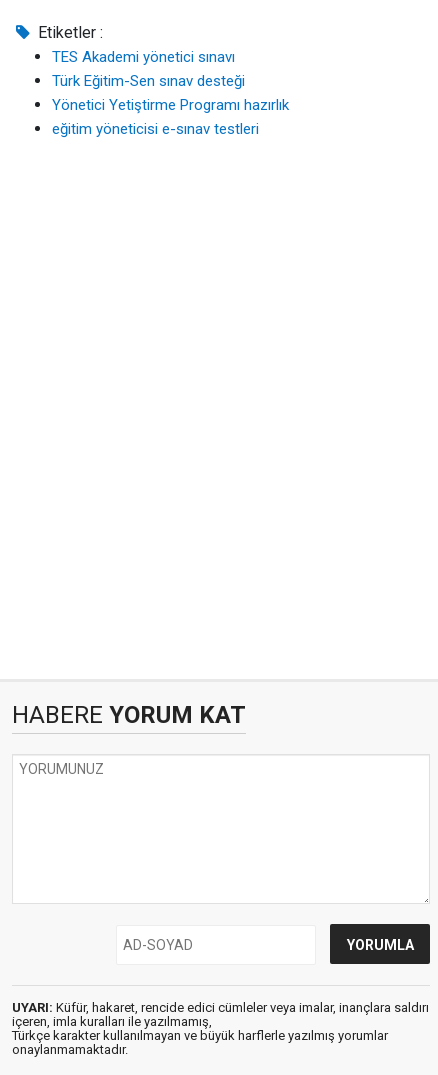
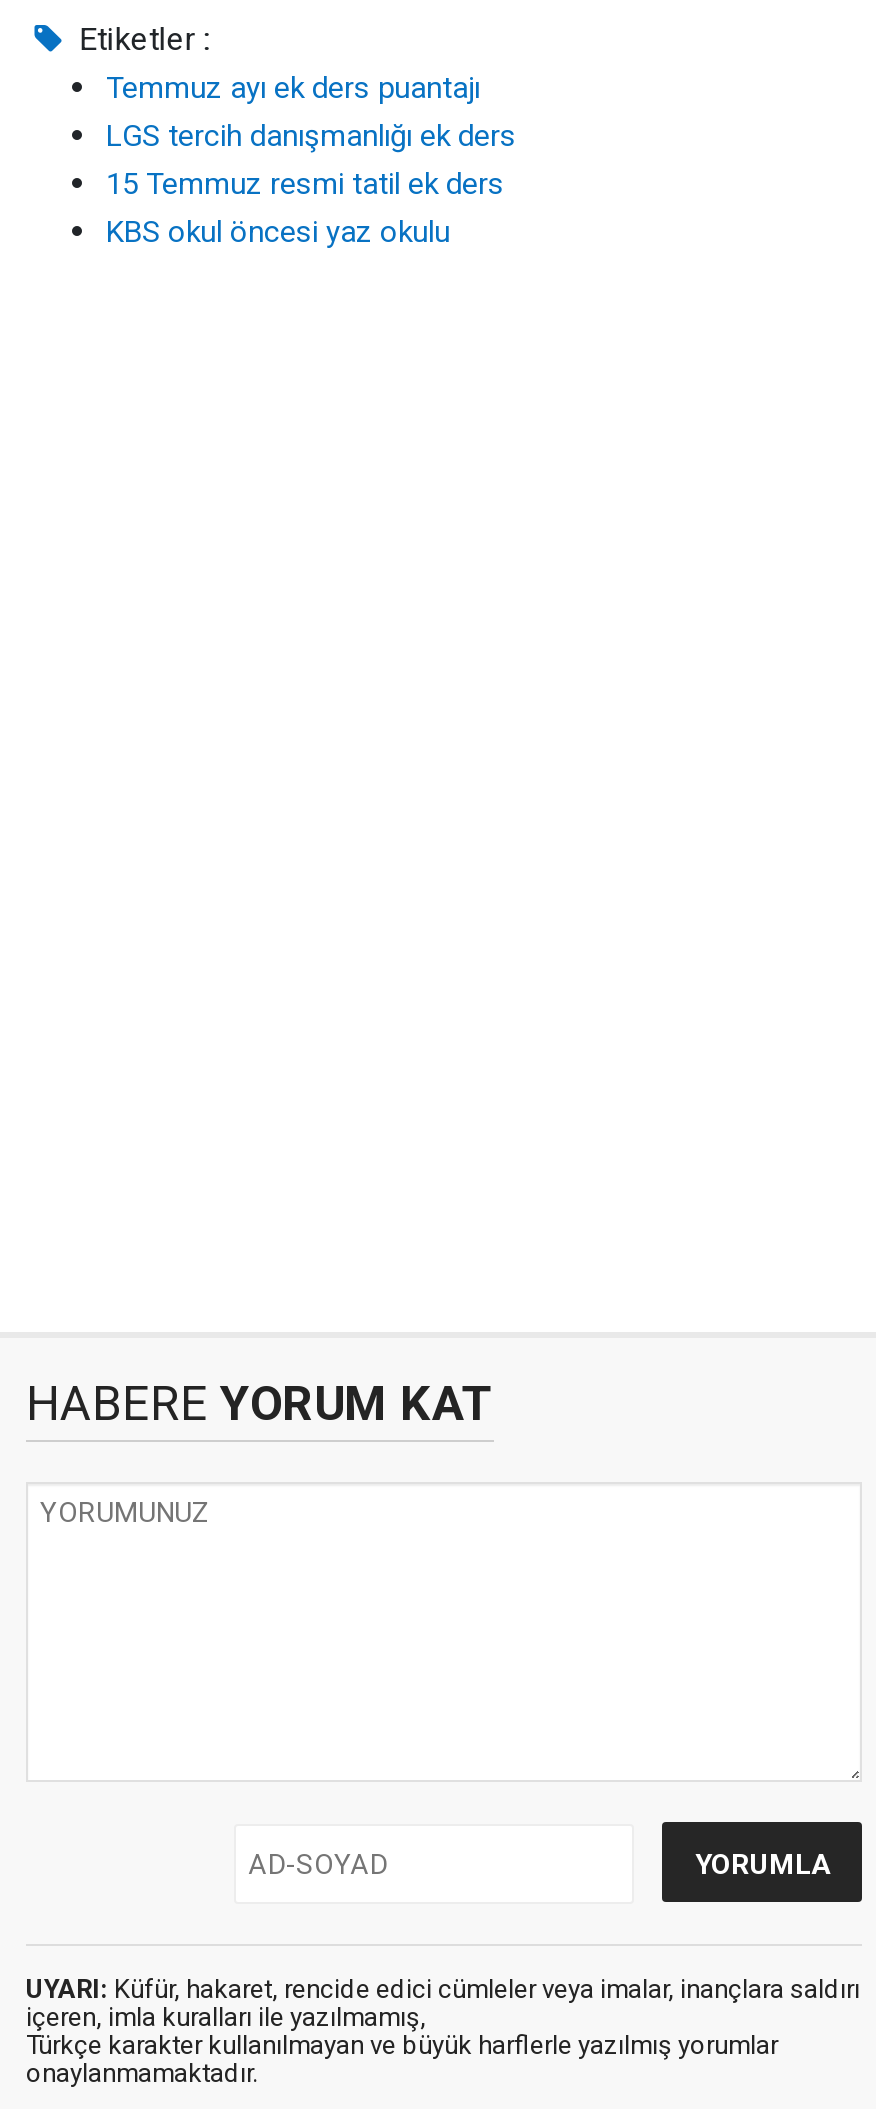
[52,48,289,138] TES Akademi yönetici sınavı | Türk Eğitim-Sen sınav desteği | Yönetici Yetiştirme Programı hazırlık | eğitim yöneticisi e-sınav testleri -> [106,70,516,250] Temmuz ayı ek ders puantajı | LGS tercih danışmanlığı ek ders | 15 Temmuz resmi tatil ek ders | KBS okul öncesi yaz okulu

